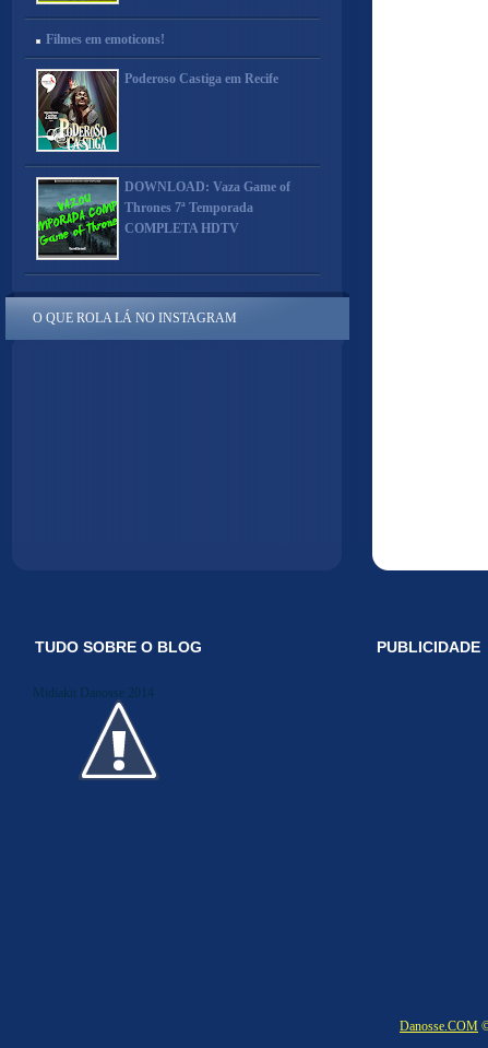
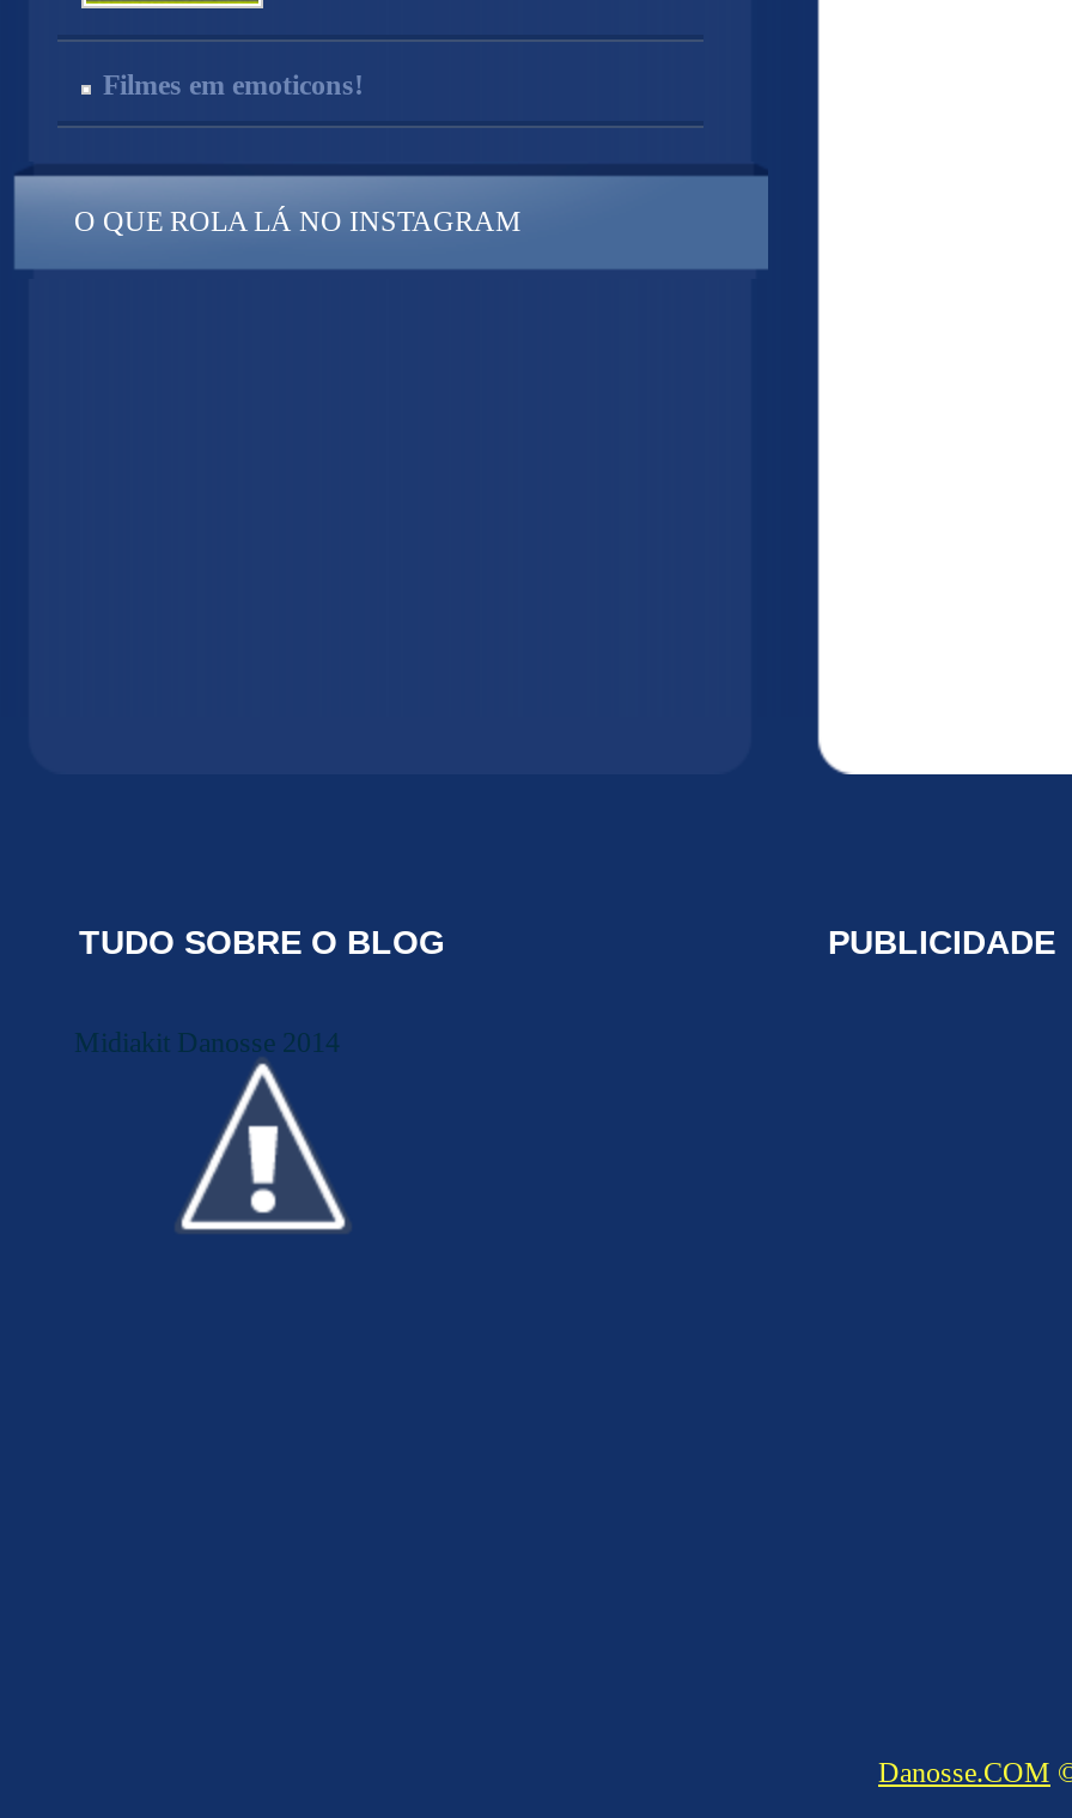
[36,68,278,153] [image] | Poderoso Castiga em Recife -> none
[35,176,290,261] [image] | DOWNLOAD: Vaza Game of | Thrones 7ª Temporada | COMPLETA HDTV -> none

